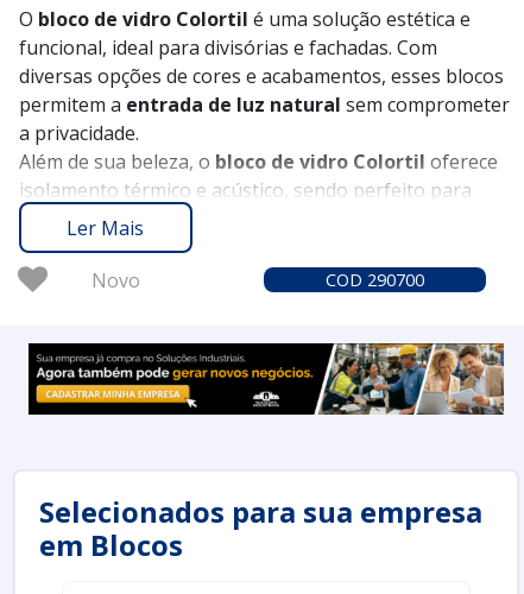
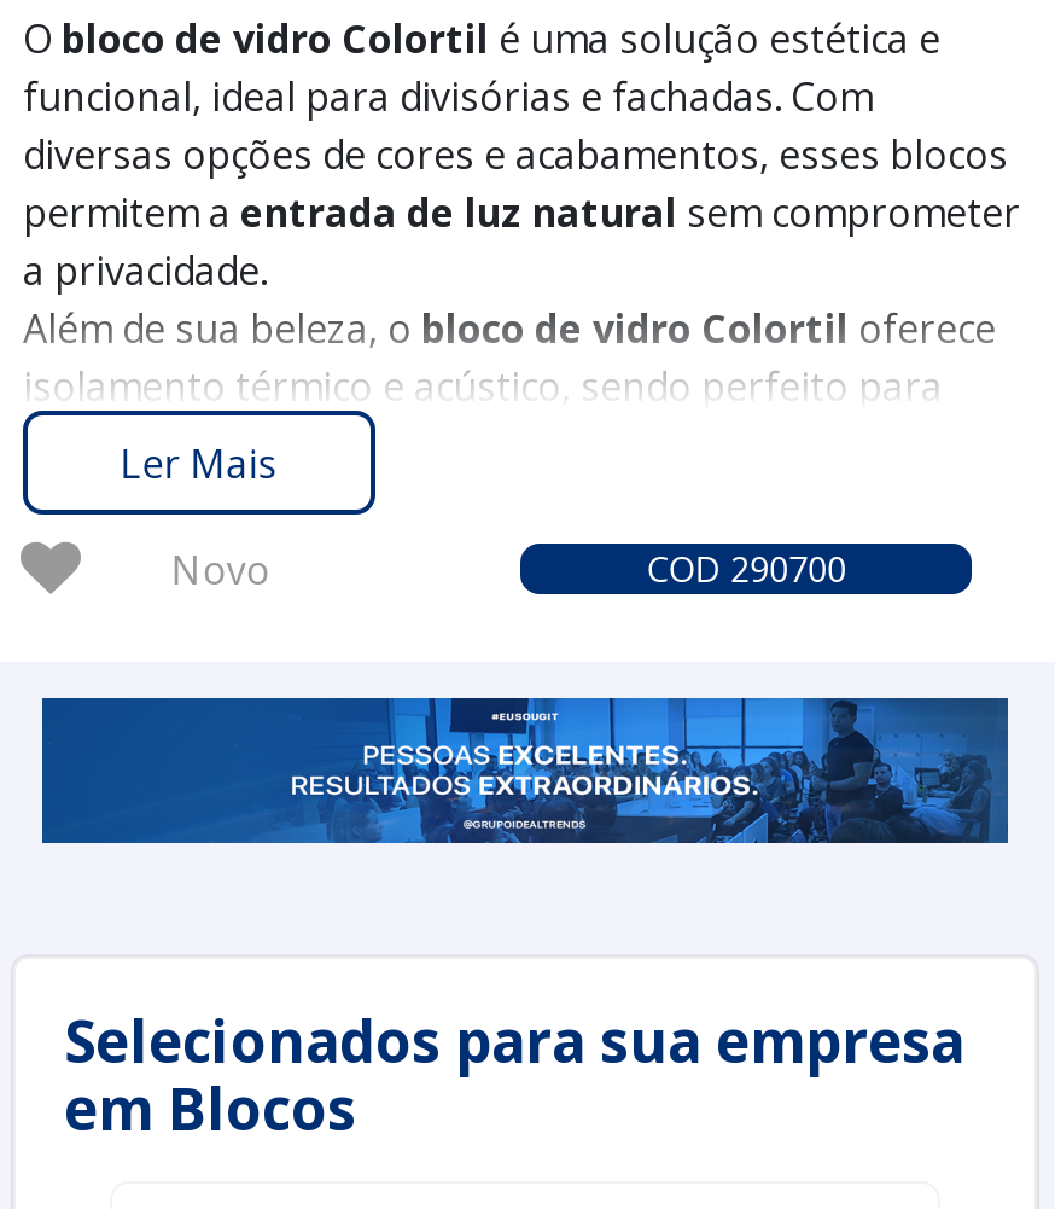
[27,342,505,416] [image] -> [40,696,1010,845] [image]

